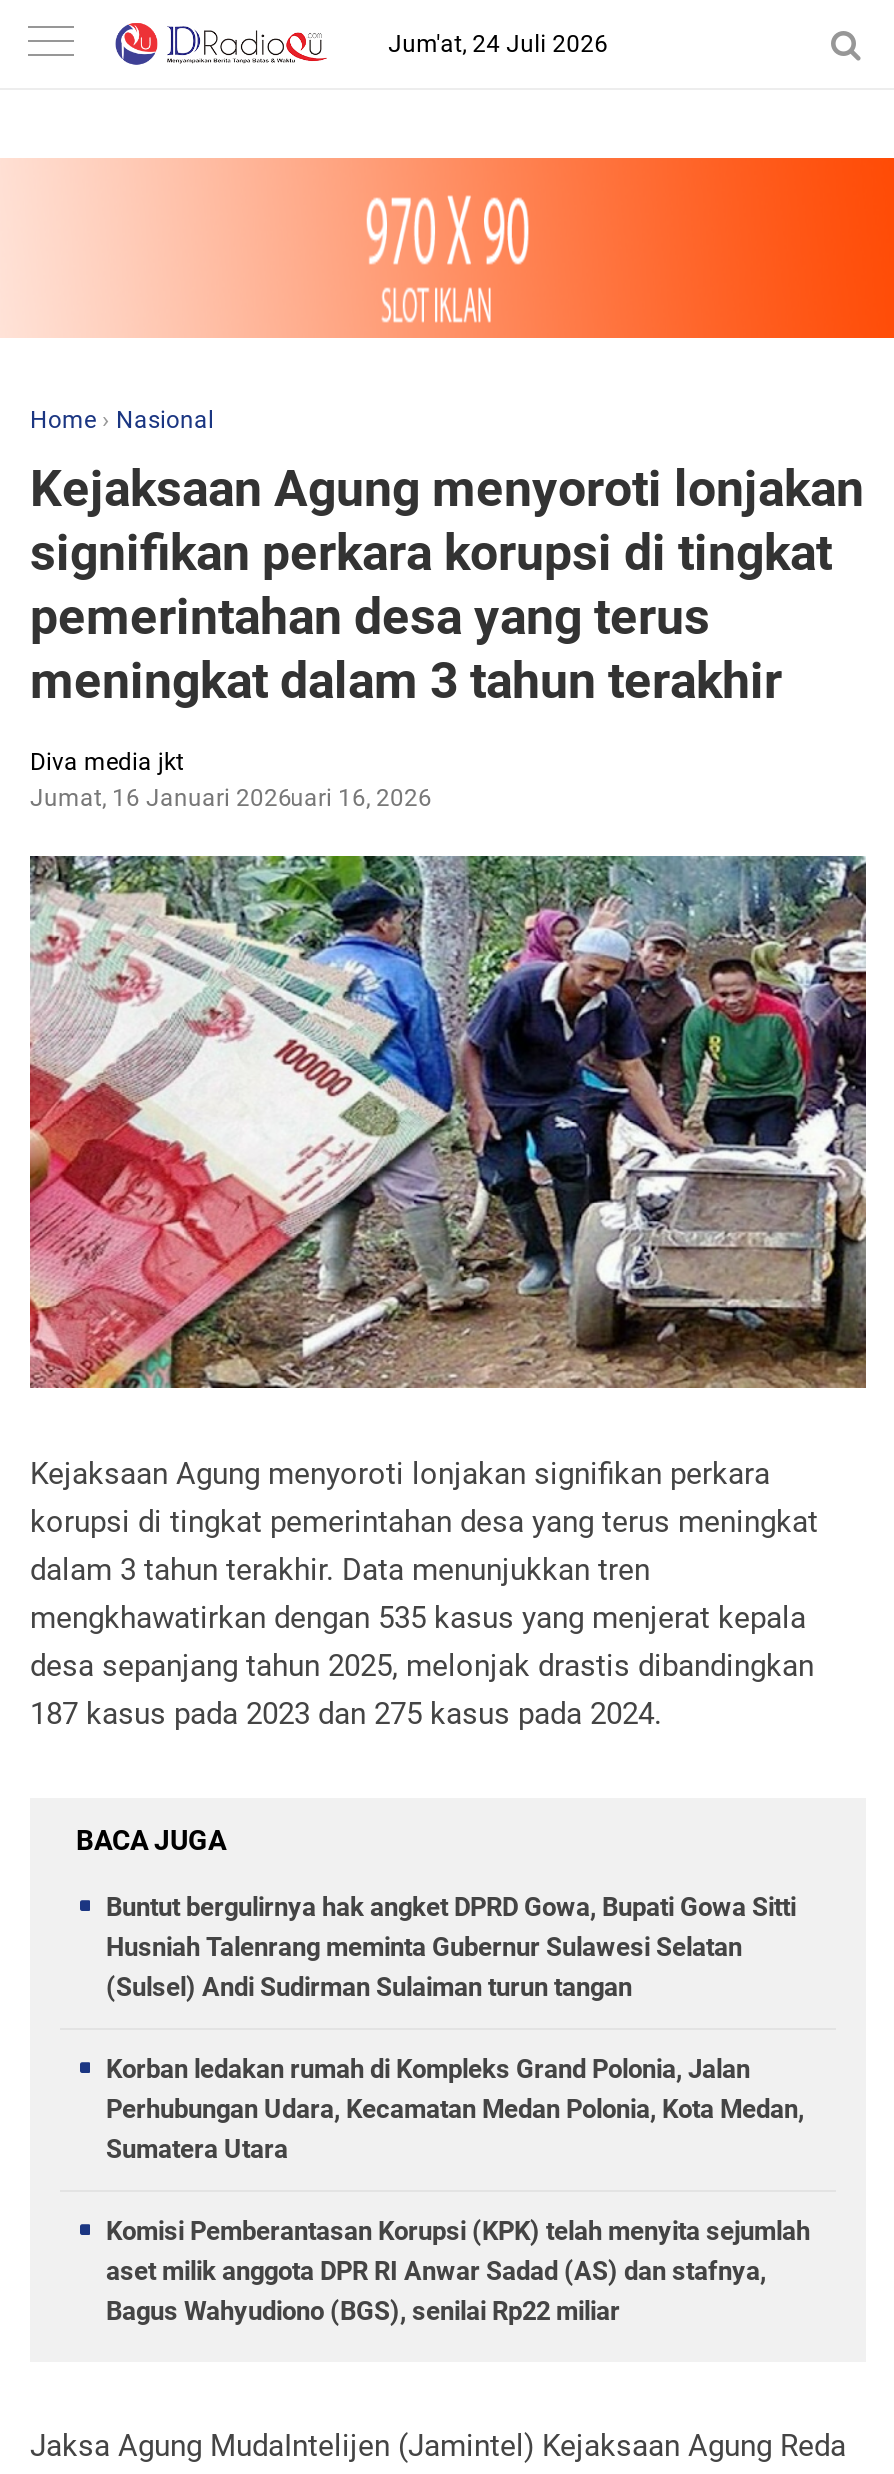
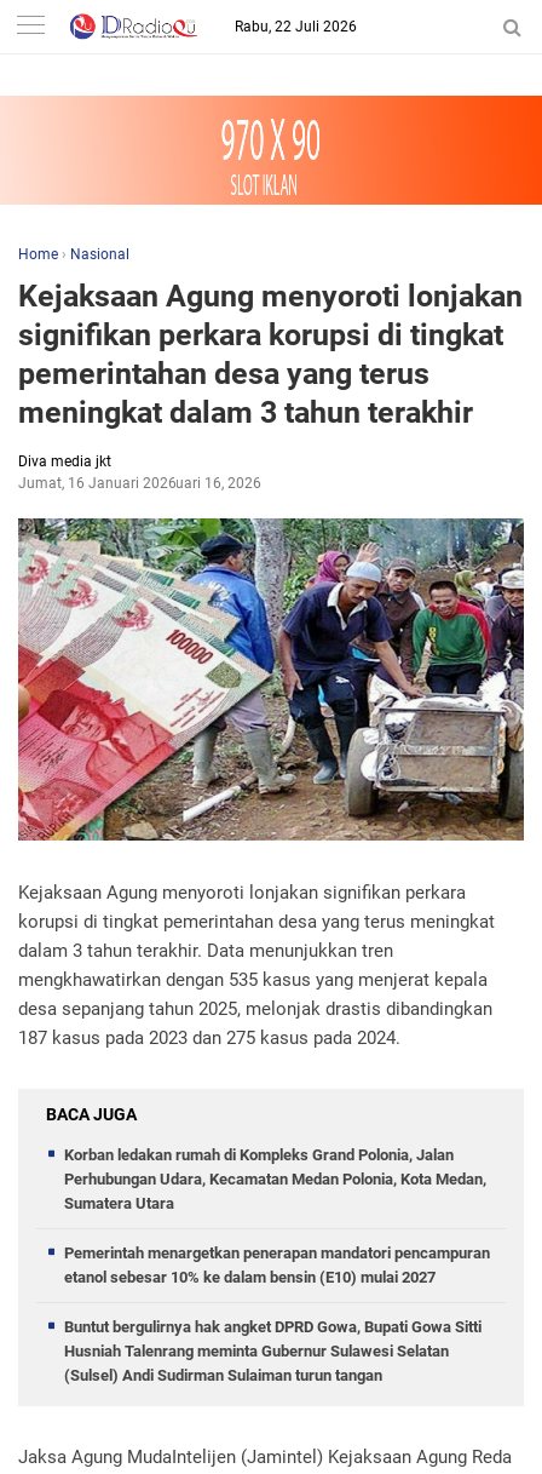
[388,30,608,58] Jum'at, 24 Juli 2026 -> [235,18,357,35] Rabu, 22 Juli 2026
moved [106,1893,796,2003] -> [64,1318,482,1385]: Buntut bergulirnya hak angket DPRD Gowa, Bupati Gowa Sitti | Husniah Talenrang meminta Gubernur Sulawesi Selatan | (Sulsel) Andi Sudirman Sulaiman turun tangan
moved [106,2055,804,2165] -> [64,1146,486,1213]: Korban ledakan rumah di Kompleks Grand Polonia, Jalan | Perhubungan Udara, Kecamatan Medan Polonia, Kota Medan, | Sumatera Utara
[106,2217,810,2327] Komisi Pemberantasan Korupsi (KPK) telah menyita sejumlah | aset milik anggota DPR RI Anwar Sadad (AS) dan stafnya, | Bagus Wahyudiono (BGS), senilai Rp22 miliar -> [64,1244,490,1287] Pemerintah menargetkan penerapan mandatori pencampuran | etanol sebesar 10% ke dalam bensin (E10) mulai 2027

